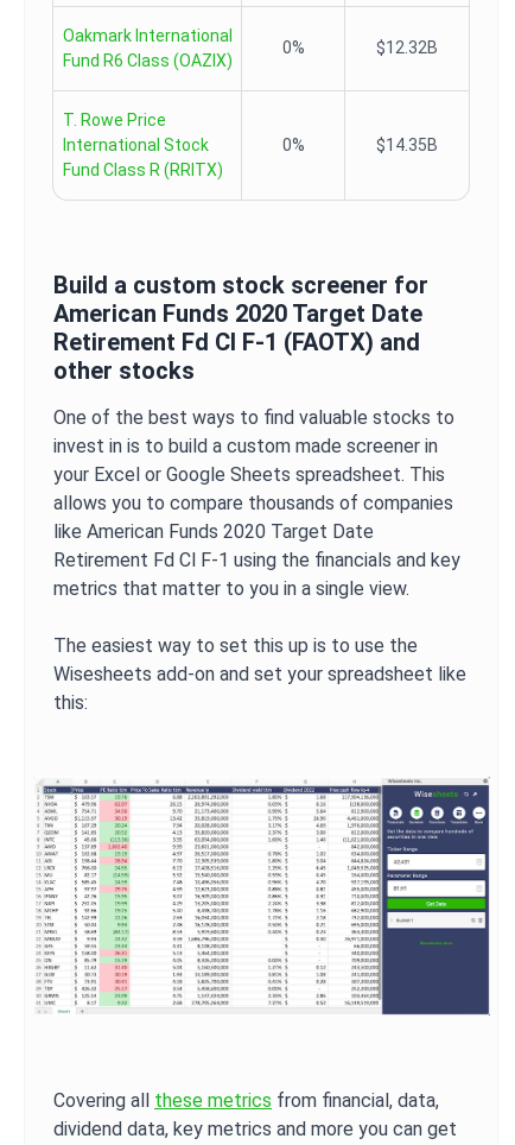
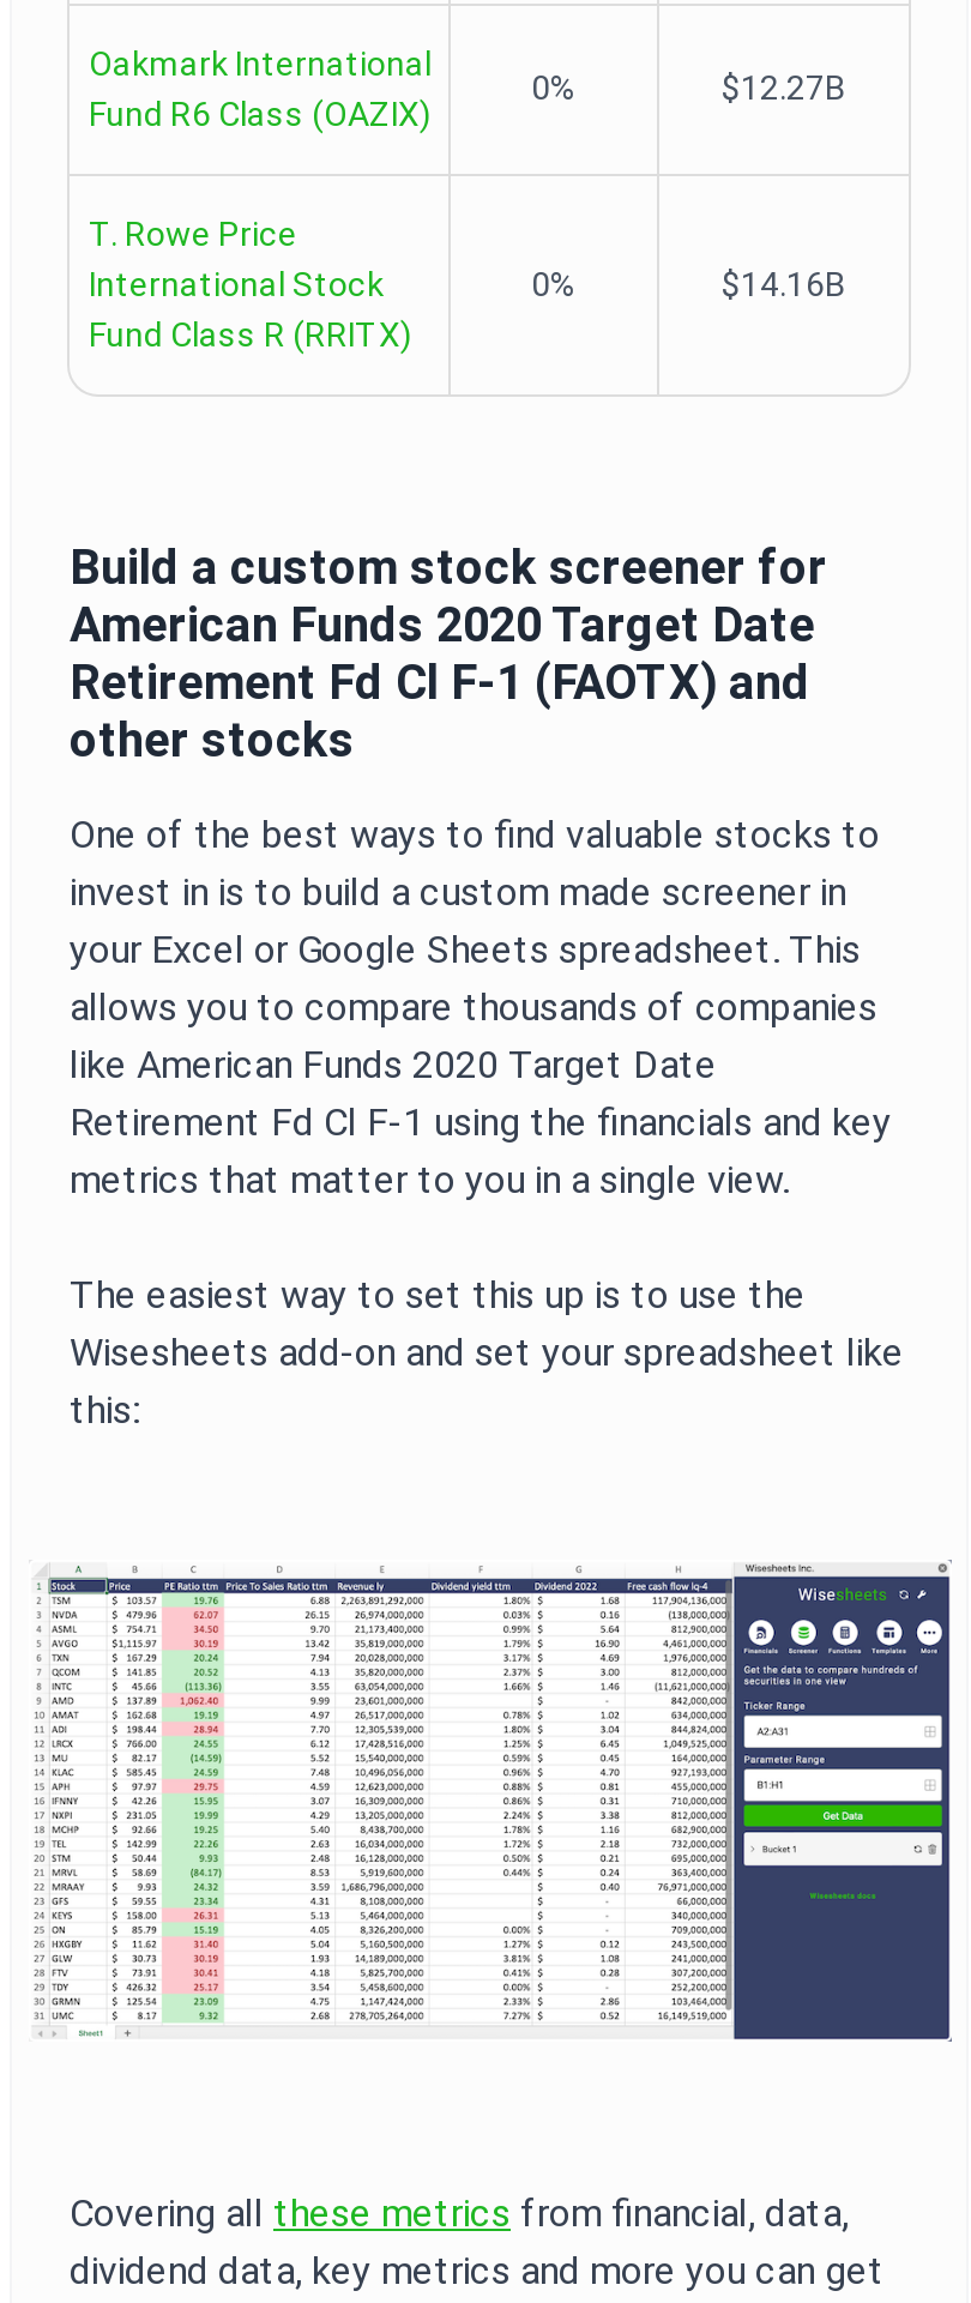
[376,38,438,57] $12.32B -> [722,68,846,107] $12.27B
[376,135,438,154] $14.35B -> [722,265,846,303] $14.16B

